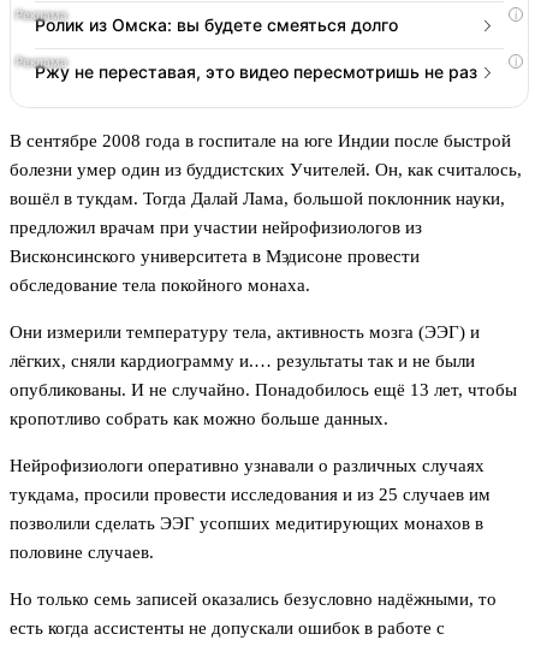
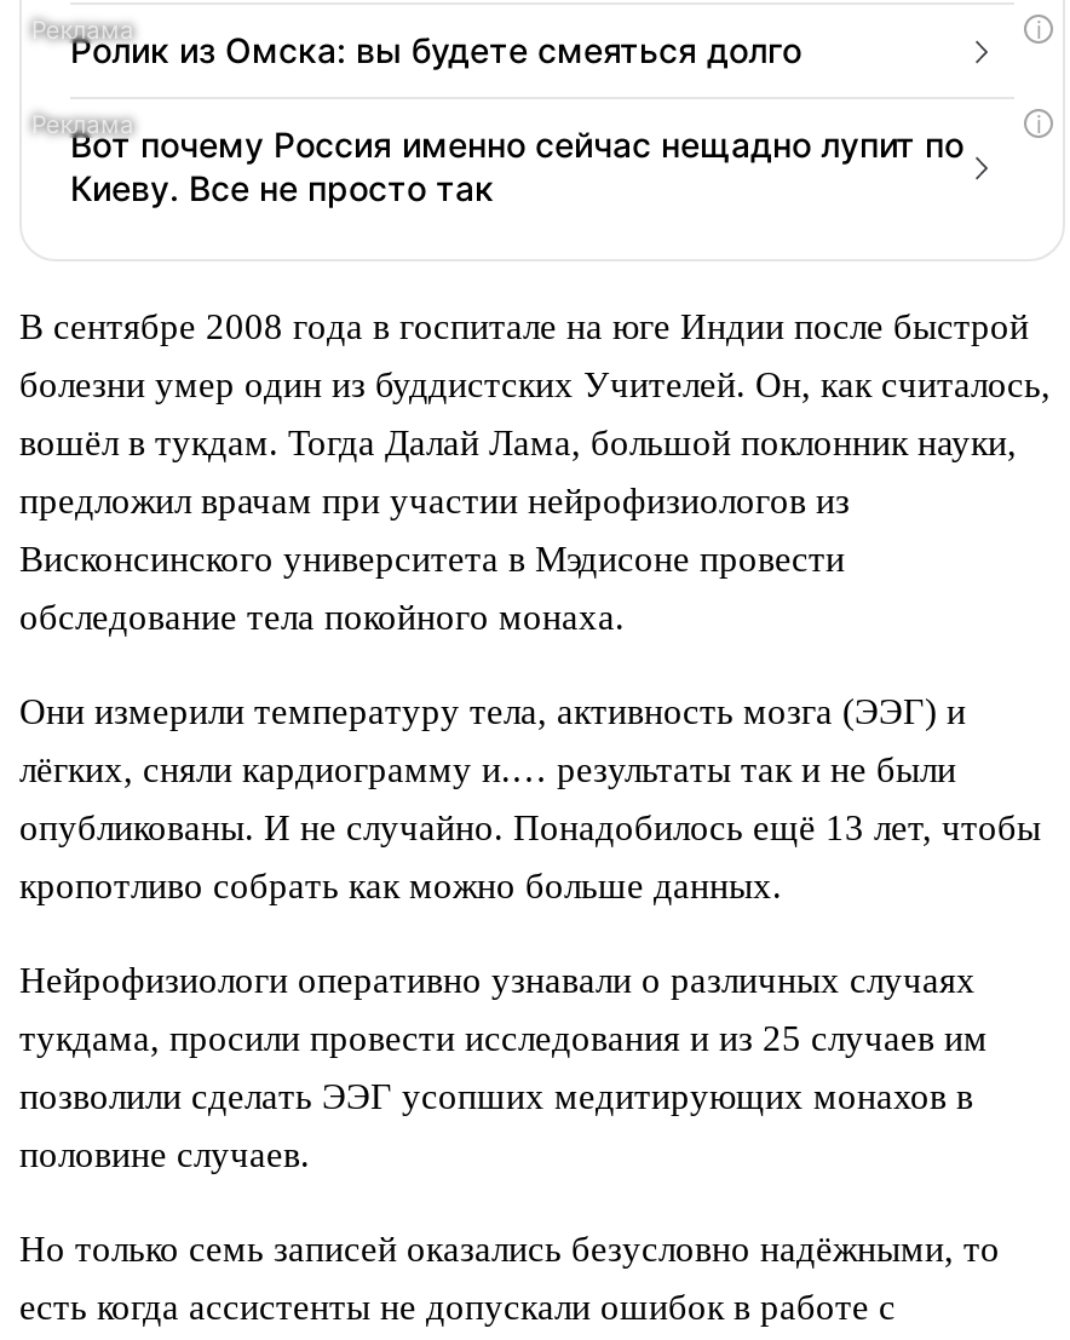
[35,62,477,82] Ржу не переставая, это видео пересмотришь не раз -> [70,125,963,209] Вот почему Россия именно сейчас нещадно лупит по | Киеву. Все не просто так

